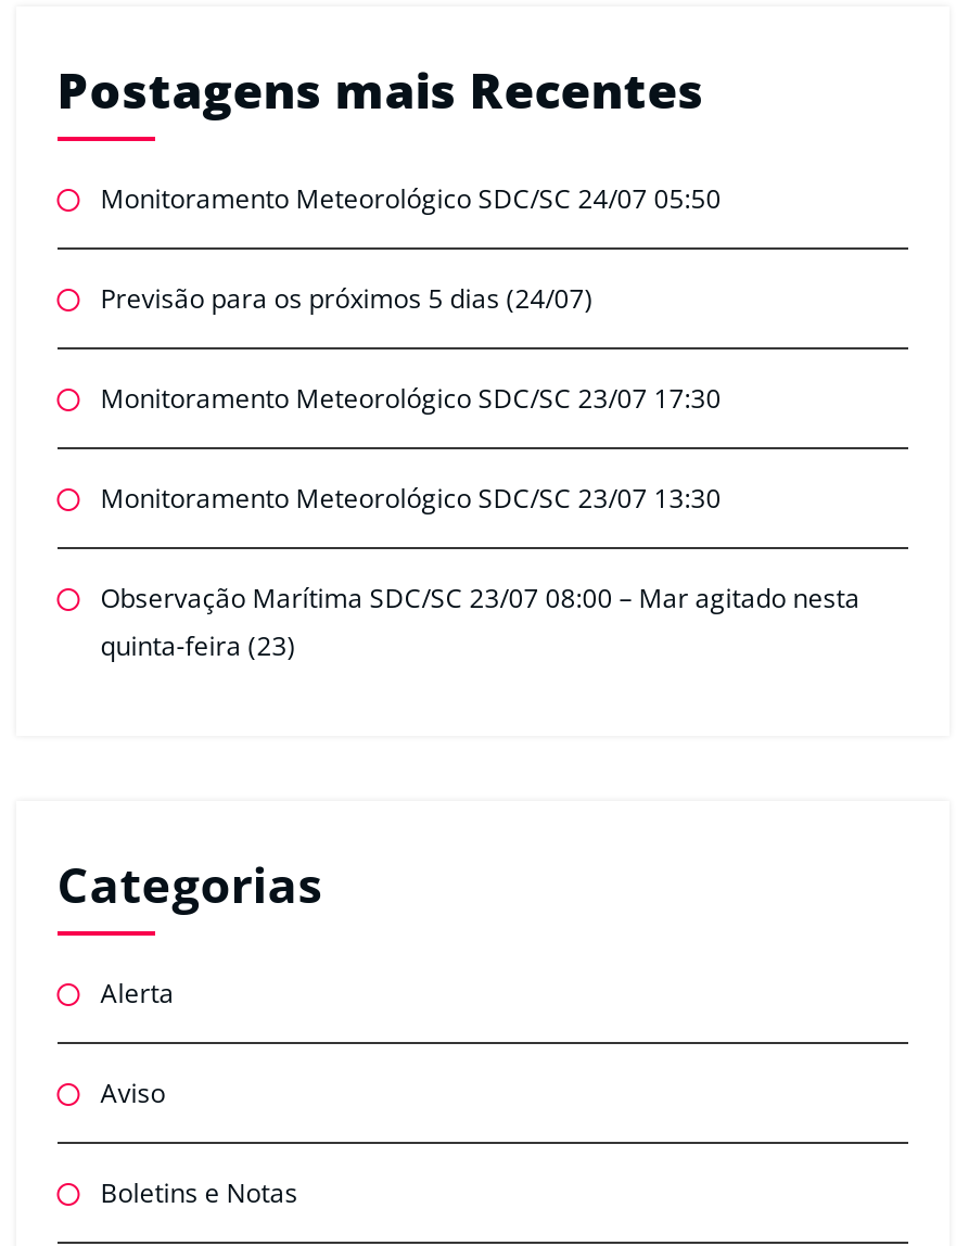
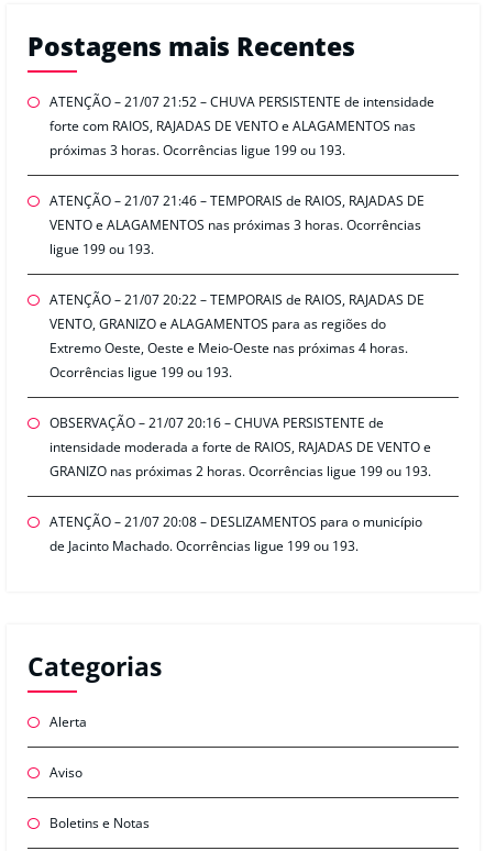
[100,180,721,217] Monitoramento Meteorológico SDC/SC 24/07 05:50 -> [49,92,434,159] ATENÇÃO – 21/07 21:52 – CHUVA PERSISTENTE de intensidade | forte com RAIOS, RAJADAS DE VENTO e ALAGAMENTOS nas | próximas 3 horas. Ocorrências ligue 199 ou 193.
[100,280,593,317] Previsão para os próximos 5 dias (24/07) -> [49,191,424,258] ATENÇÃO – 21/07 21:46 – TEMPORAIS de RAIOS, RAJADAS DE | VENTO e ALAGAMENTOS nas próximas 3 horas. Ocorrências | ligue 199 ou 193.
[100,380,721,417] Monitoramento Meteorológico SDC/SC 23/07 17:30 -> [49,290,424,381] ATENÇÃO – 21/07 20:22 – TEMPORAIS de RAIOS, RAJADAS DE | VENTO, GRANIZO e ALAGAMENTOS para as regiões do | Extremo Oeste, Oeste e Meio-Oeste nas próximas 4 horas. | Ocorrências ligue 199 ou 193.
[100,480,721,516] Monitoramento Meteorológico SDC/SC 23/07 13:30 -> [49,413,431,480] OBSERVAÇÃO – 21/07 20:16 – CHUVA PERSISTENTE de | intensidade moderada a forte de RAIOS, RAJADAS DE VENTO e | GRANIZO nas próximas 2 horas. Ocorrências ligue 199 ou 193.
[100,579,860,664] Observação Marítima SDC/SC 23/07 08:00 – Mar agitado nesta | quinta-feira (23) -> [49,512,422,555] ATENÇÃO – 21/07 20:08 – DESLIZAMENTOS para o município | de Jacinto Machado. Ocorrências ligue 199 ou 193.

